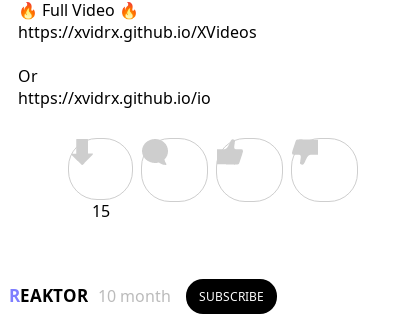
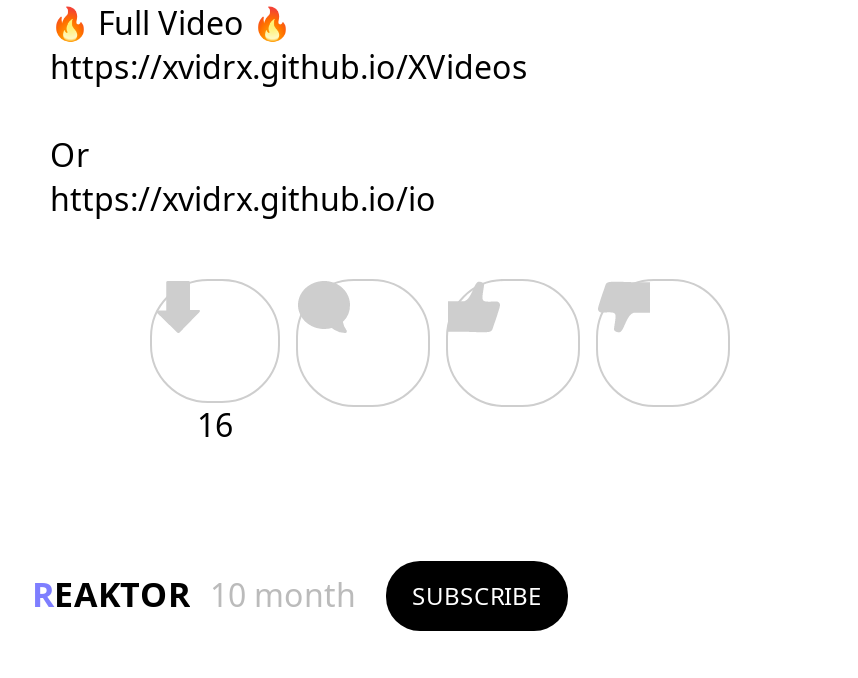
[91,200,109,222] 15 -> [197,404,233,448] 16

